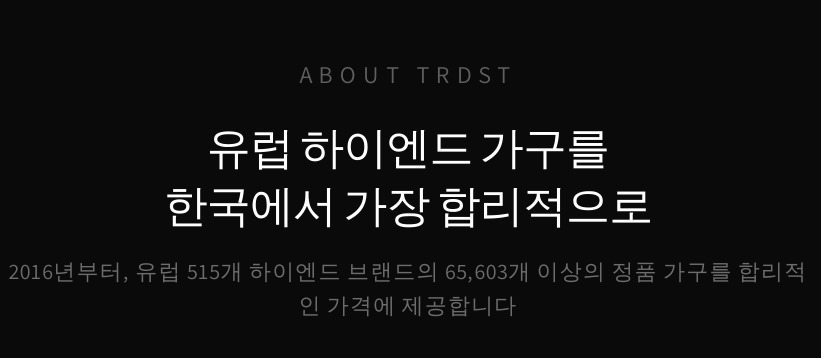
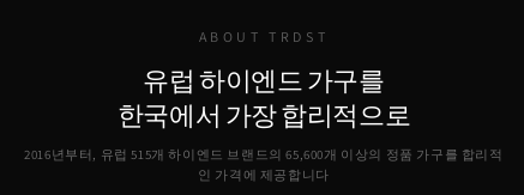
[9,256,807,284] 2016년부터, 유럽 515개 하이엔드 브랜드의 65,603개 이상의 정품 가구를 합리적 -> [24,146,503,163] 2016년부터, 유럽 515개 하이엔드 브랜드의 65,600개 이상의 정품 가구를 합리적

